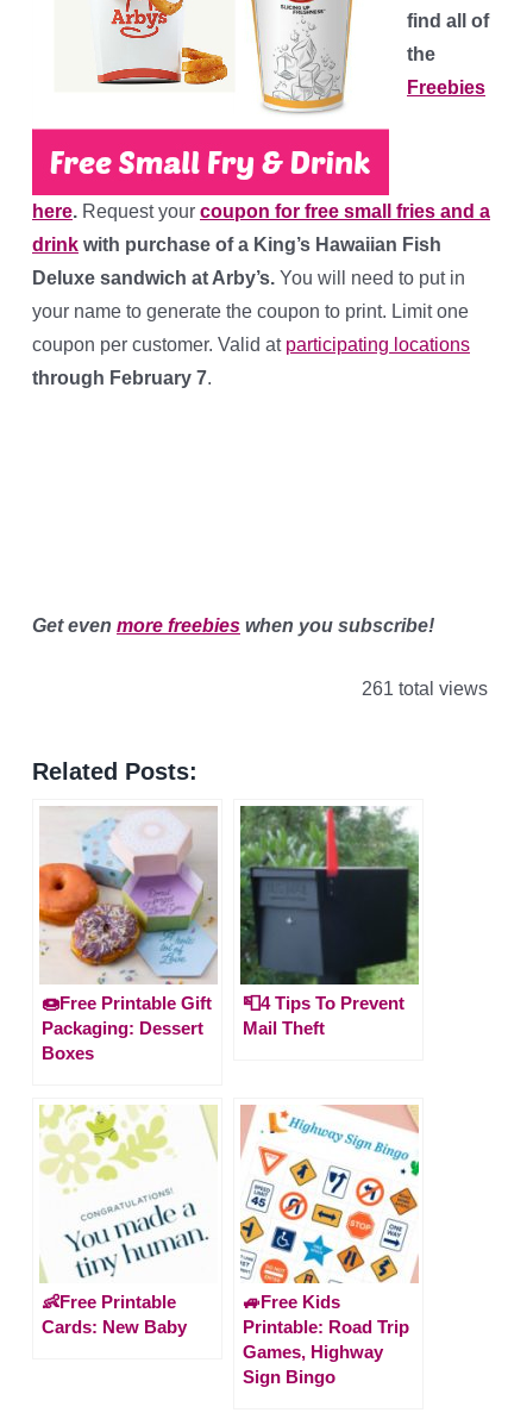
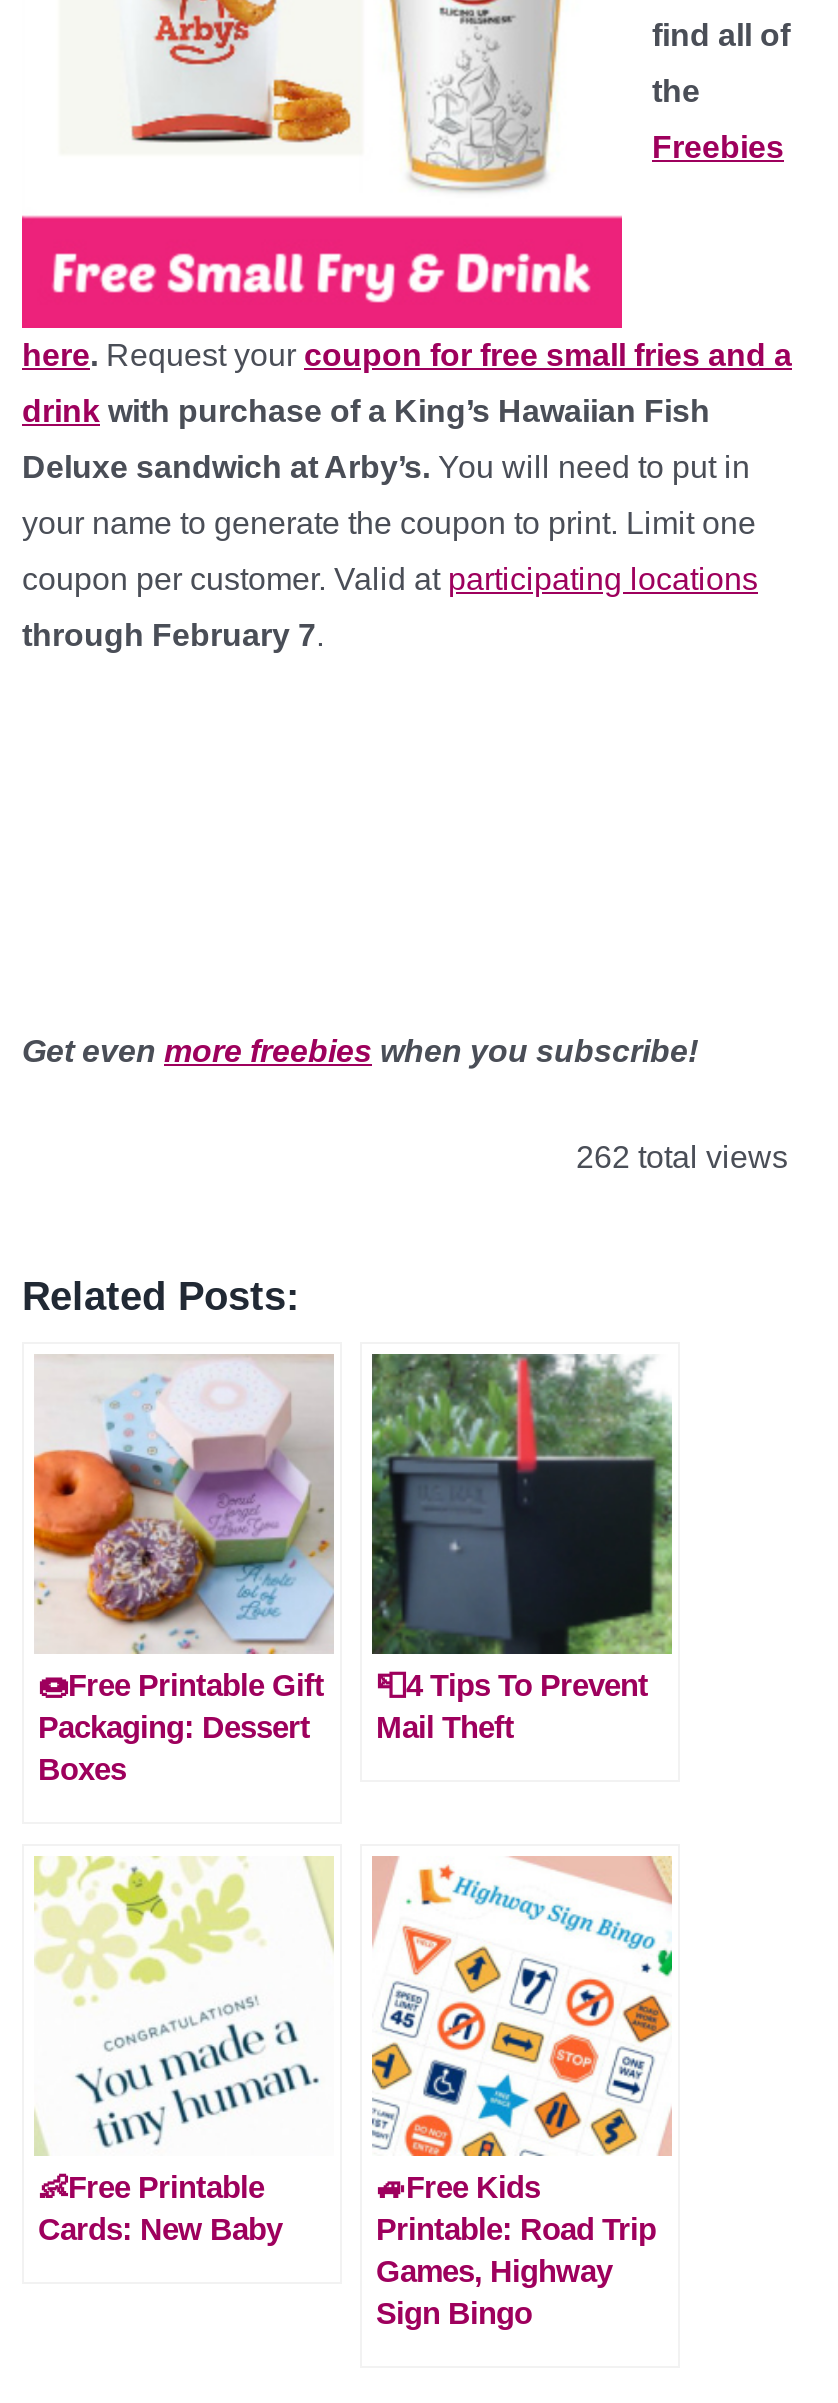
[357,679,488,699] 261 total views -> [568,1140,788,1174] 262 total views

